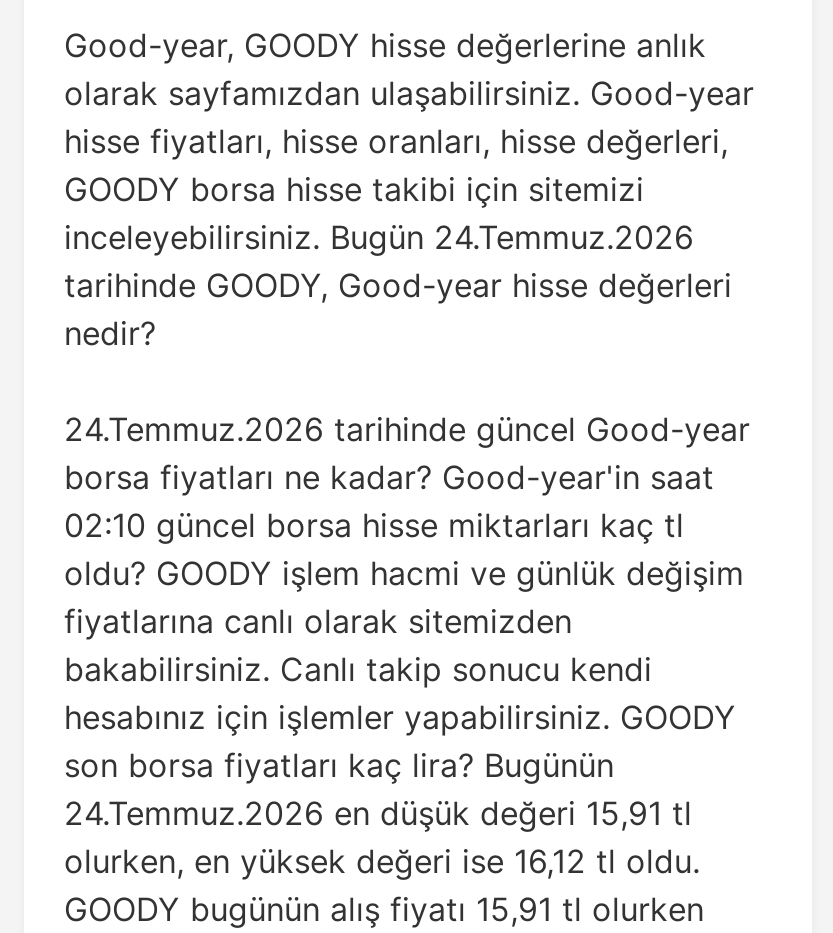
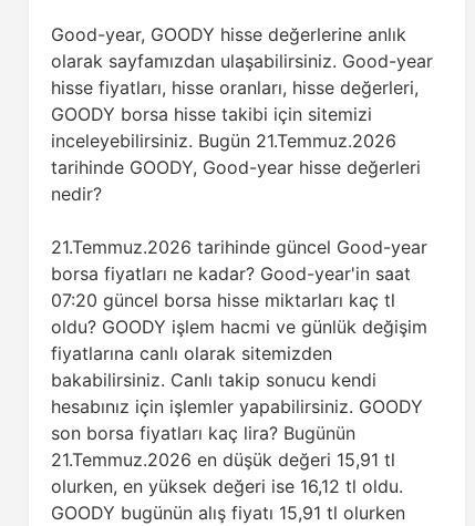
[64,217,694,257] inceleyebilirsiniz. Bugün 24.Temmuz.2026 -> [51,130,396,152] inceleyebilirsiniz. Bugün 21.Temmuz.2026
[64,409,750,449] 24.Temmuz.2026 tarihinde güncel Good-year -> [51,236,427,258] 21.Temmuz.2026 tarihinde güncel Good-year
[64,505,684,545] 02:10 güncel borsa hisse miktarları kaç tl -> [51,289,395,311] 07:20 güncel borsa hisse miktarları kaç tl
[64,793,692,833] 24.Temmuz.2026 en düşük değeri 15,91 tl -> [51,448,395,471] 21.Temmuz.2026 en düşük değeri 15,91 tl

